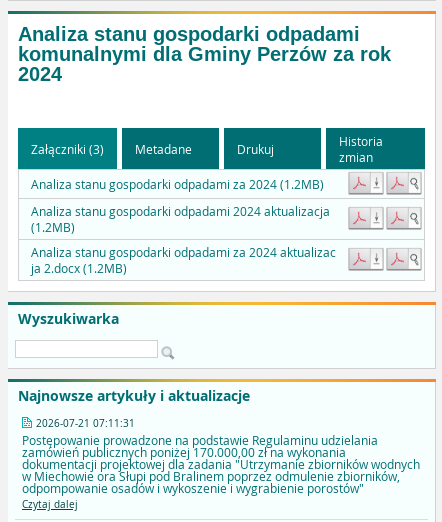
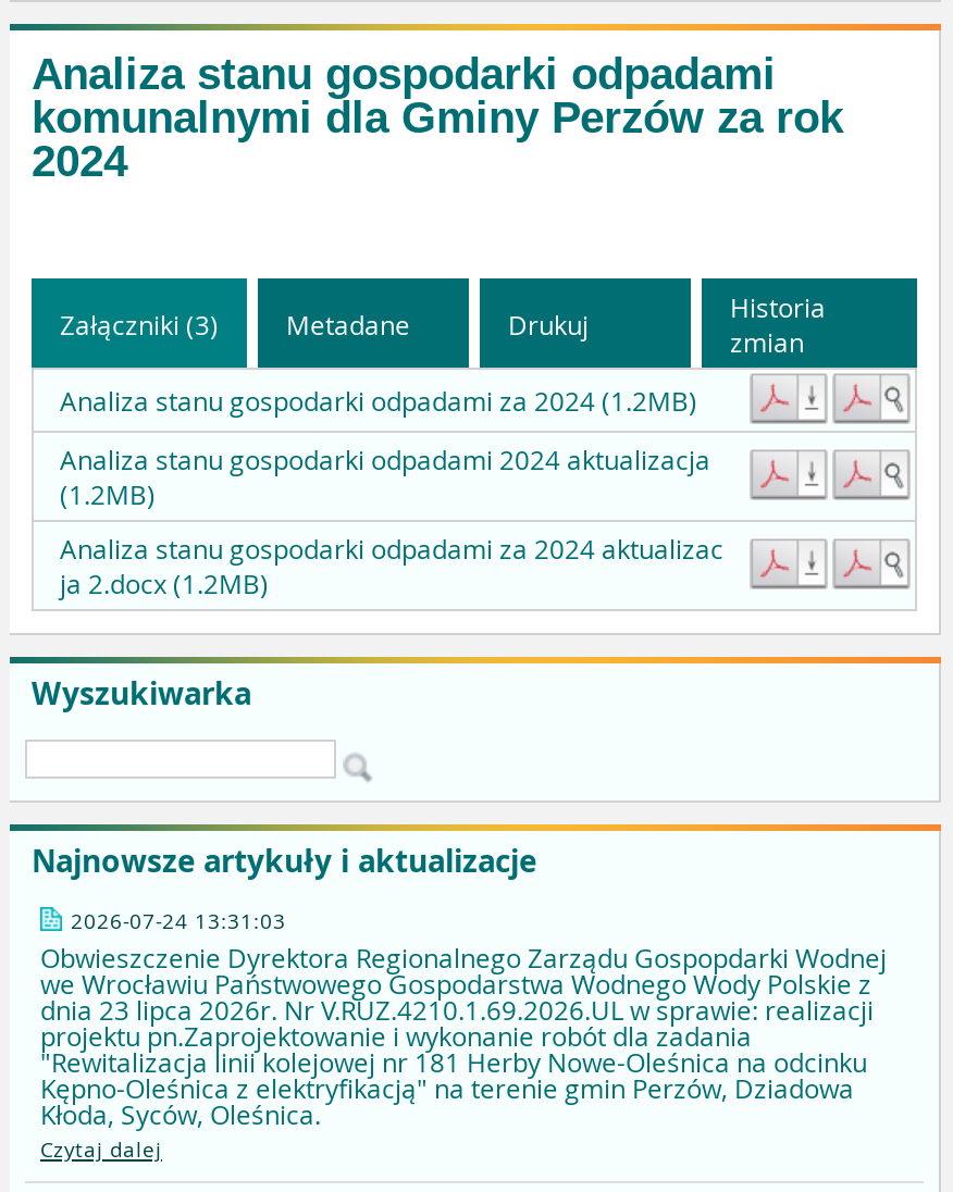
[22,417,420,496] 2026-07-21 07:11:31 | Postępowanie prowadzone na podstawie Regulaminu udzielania | zamówień publicznych poniżej 170.000,00 zł na wykonania | dokumentacji projektowej dla zadania "Utrzymanie zbiorników wodnych | w Miechowie ora Słupi pod Bralinem poprzez odmulenie zbiorników, | odpompowanie osadów i wykoszenie i wygrabienie porostów" -> [40,908,887,1132] 2026-07-24 13:31:03 | Obwieszczenie Dyrektora Regionalnego Zarządu Gospopdarki Wodnej | we Wrocławiu Państwowego Gospodarstwa Wodnego Wody Polskie z | dnia 23 lipca 2026r. Nr V.RUZ.4210.1.69.2026.UL w sprawie: realizacji | projektu pn.Zaprojektowanie i wykonanie robót dla zadania | "Rewitalizacja linii kolejowej nr 181 Herby Nowe-Oleśnica na odcinku | Kępno-Oleśnica z elektryfikacją" na terenie gmin Perzów, Dziadowa | Kłoda, Syców, Oleśnica.

